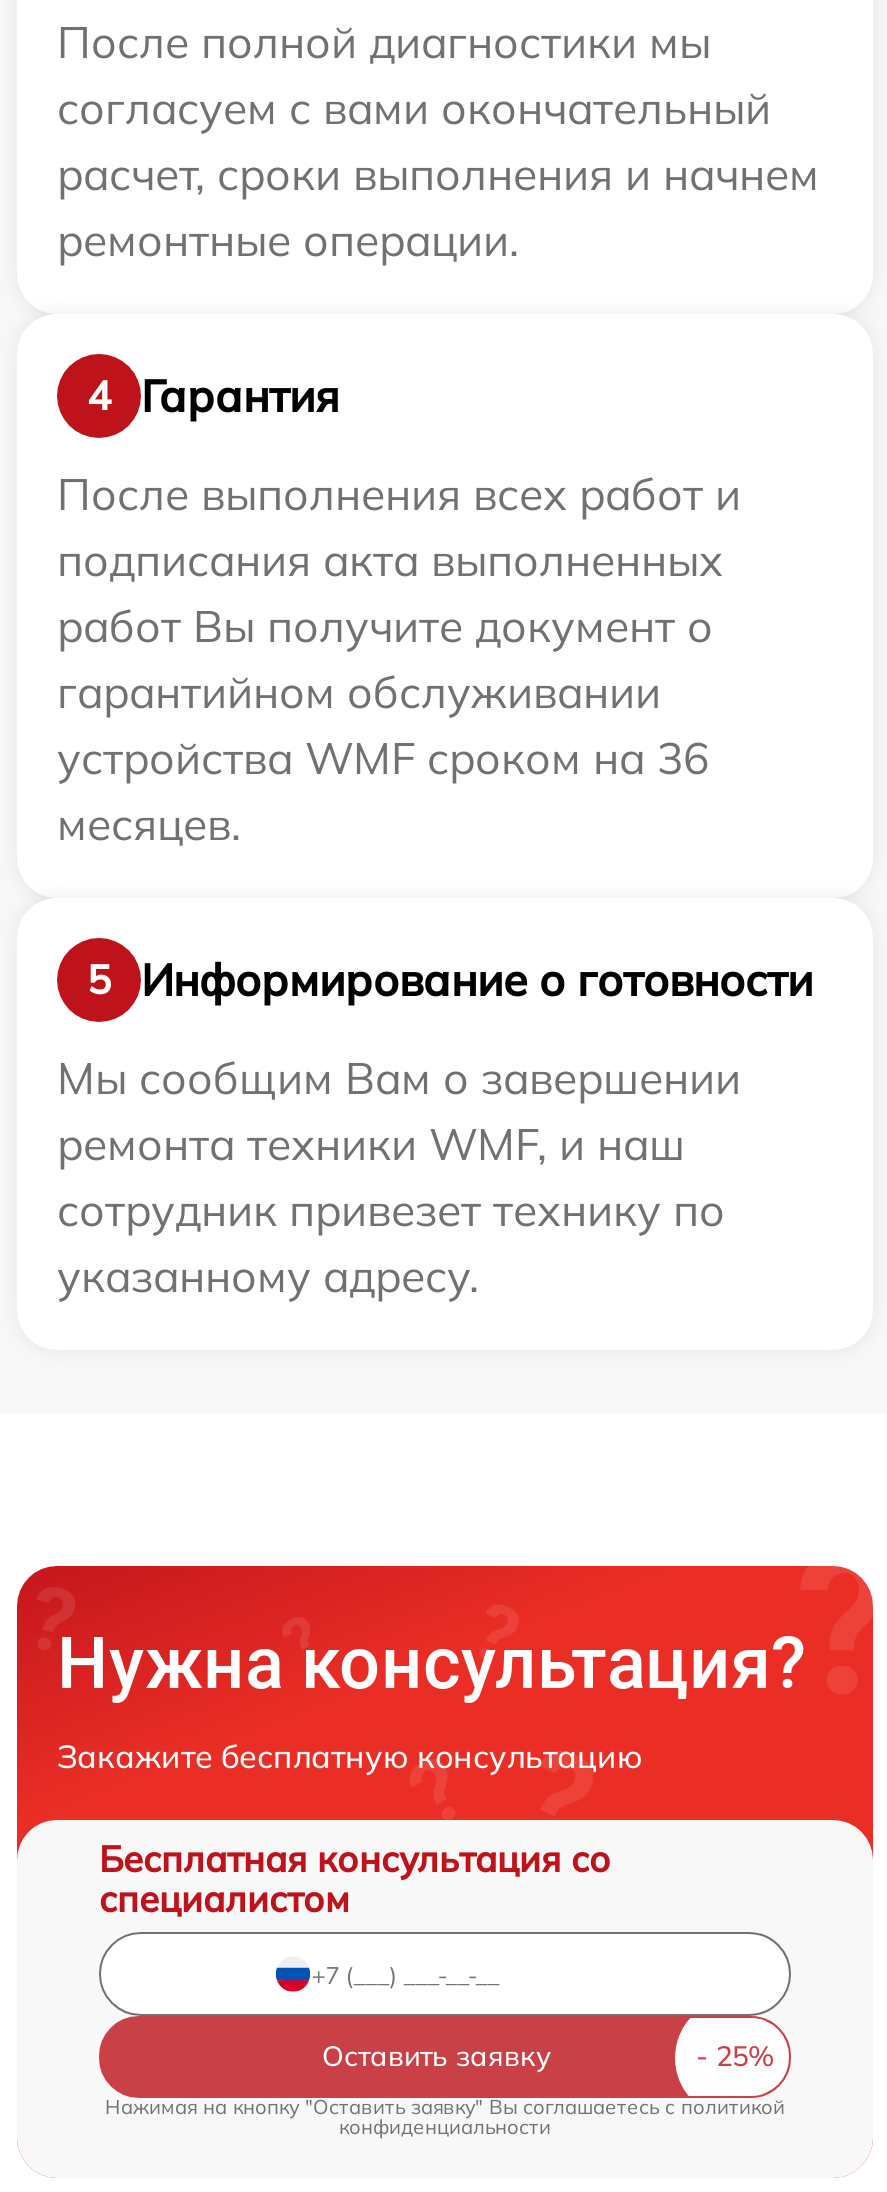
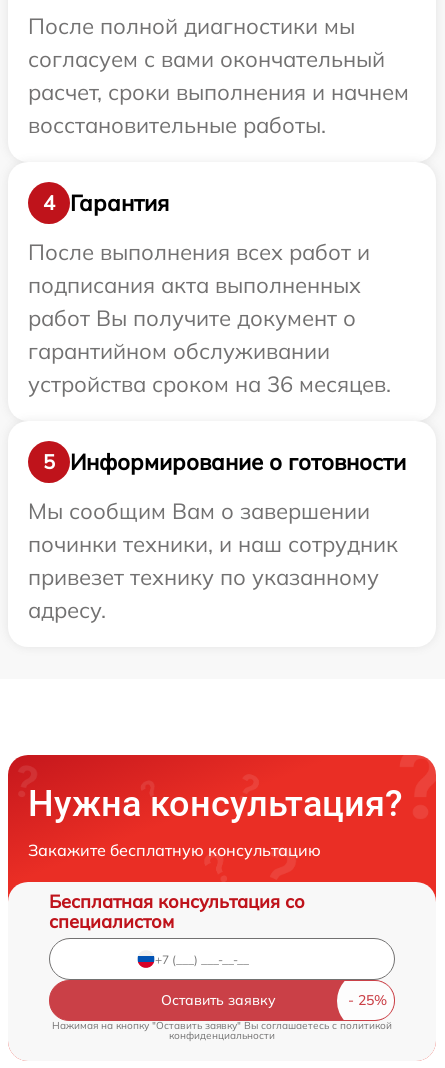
[57,212,519,268] ремонтные операции. -> [28,111,326,139] восстановительные работы.
[57,730,709,852] устройства WMF сроком на 36 | месяцев. -> [28,370,391,398] устройства сроком на 36 месяцев.
[57,1116,725,1304] ремонта техники WMF, и наш | сотрудник привезет технику по | указанному адресу. -> [28,530,398,624] починки техники, и наш сотрудник | привезет технику по указанному | адресу.

